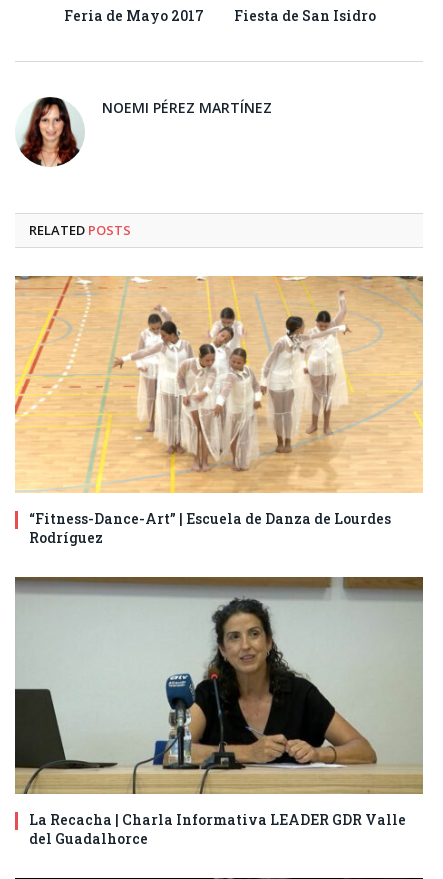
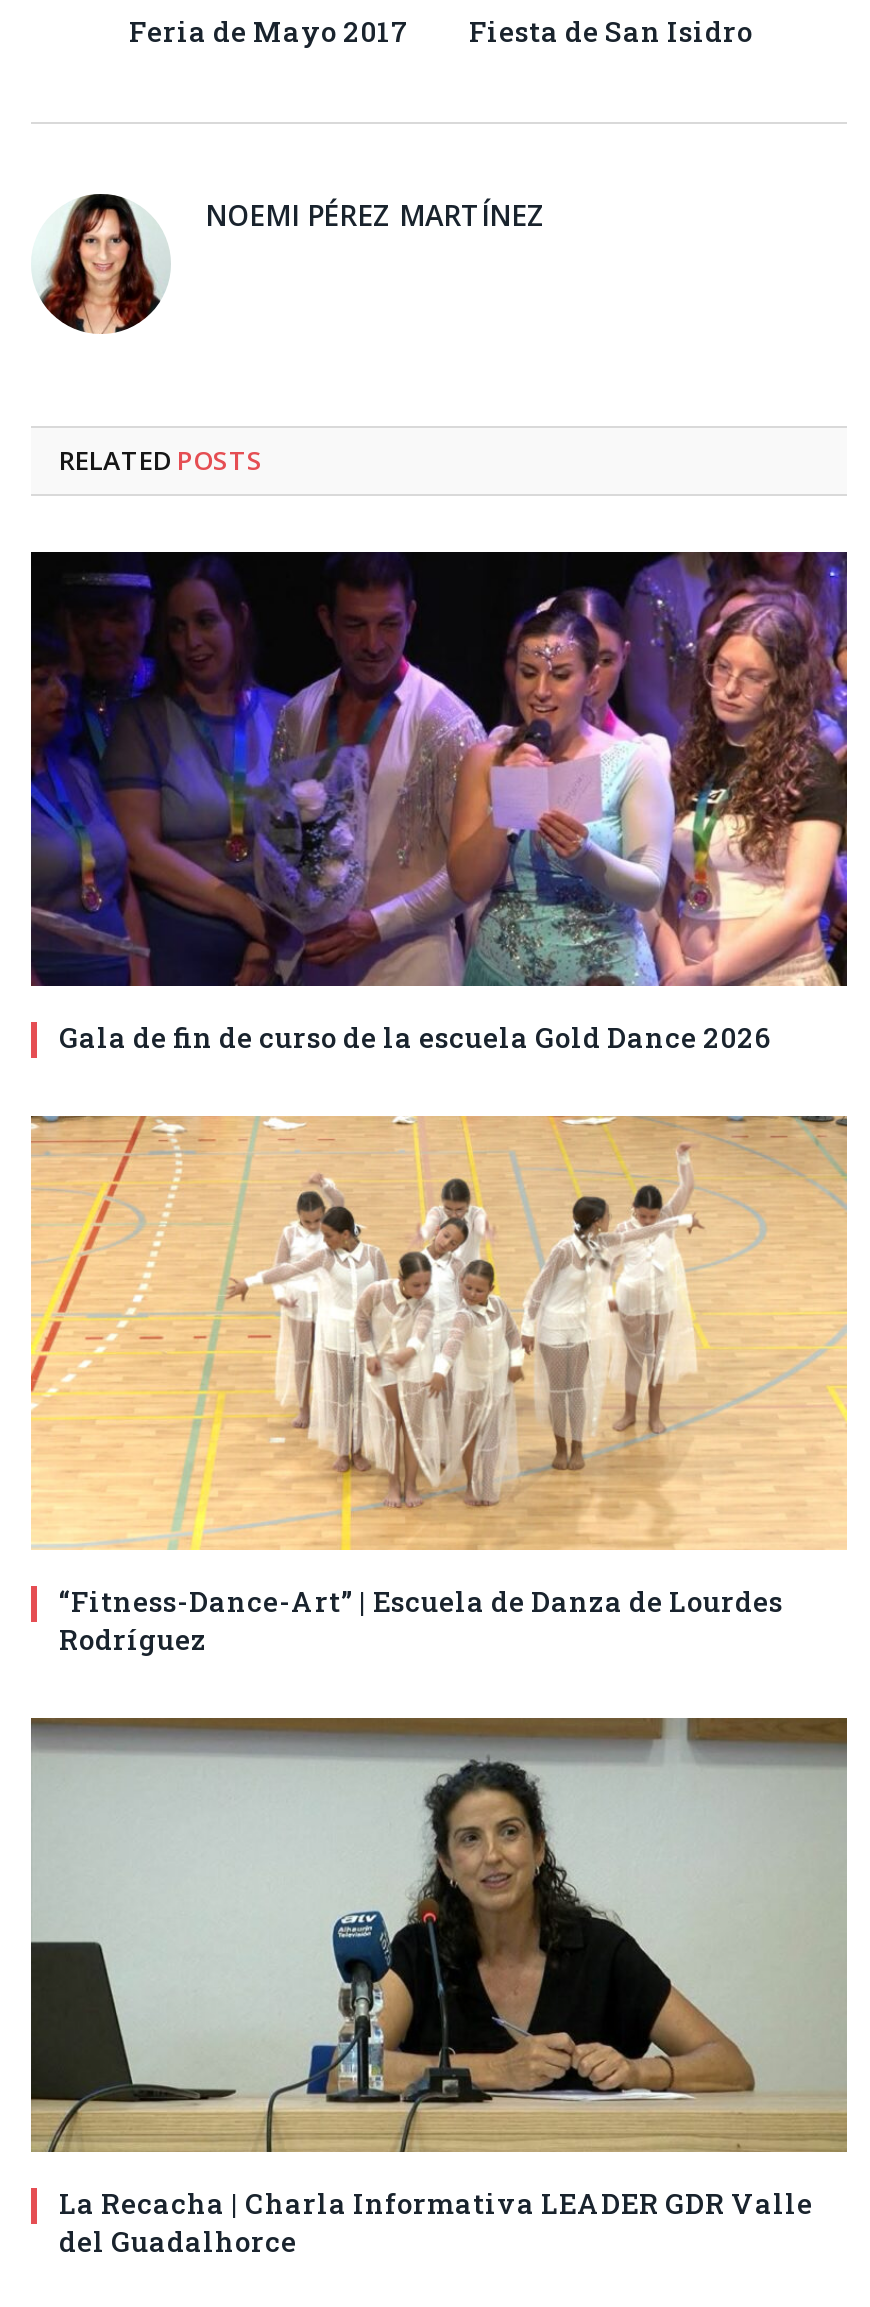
none -> [29,550,849,1056] [image] | Gala de fin de curso de la escuela Gold Dance 2026

